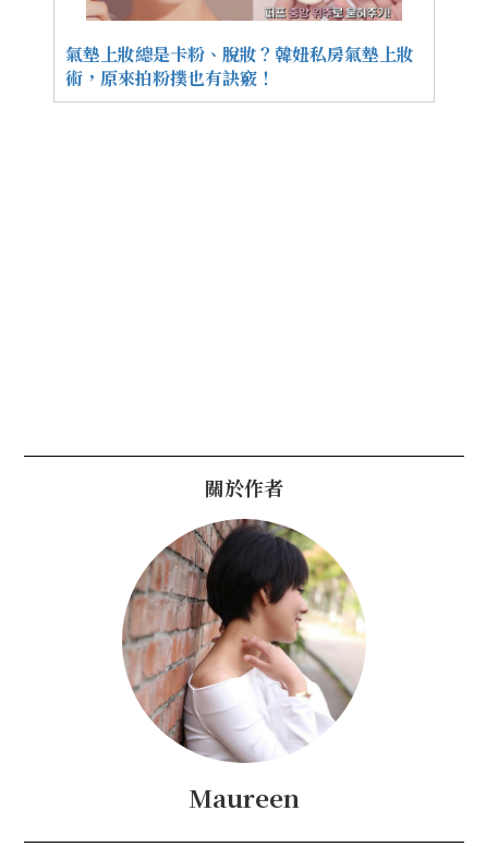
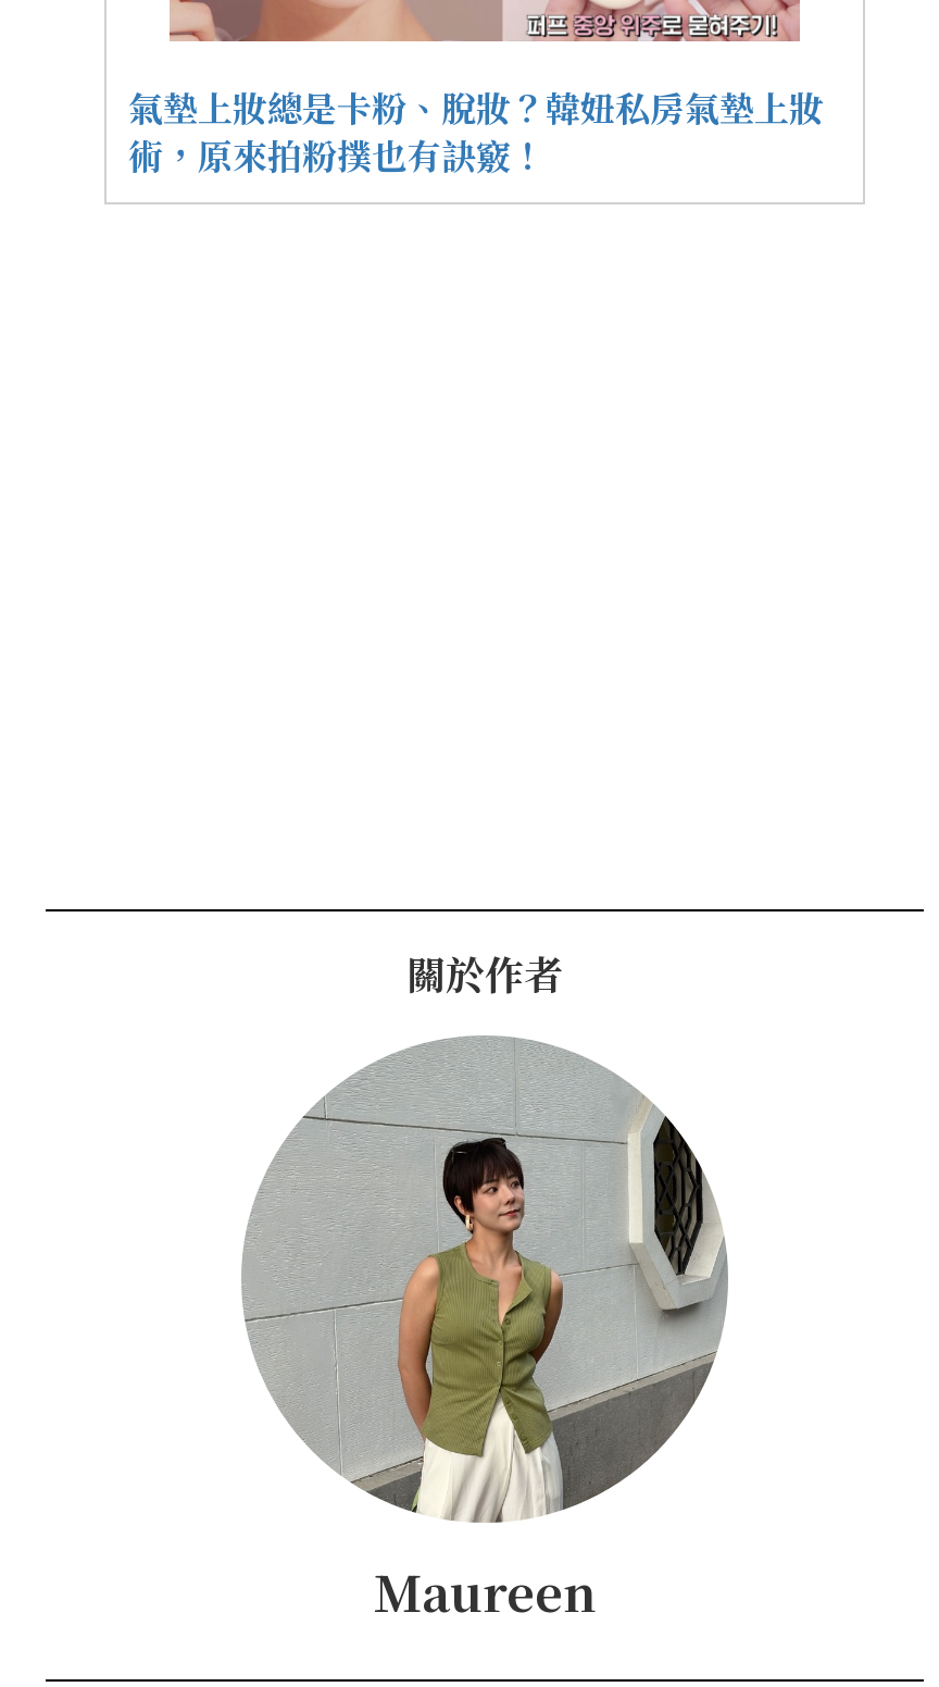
[123,519,366,763] [image] -> [241,1038,730,1523] [image]

